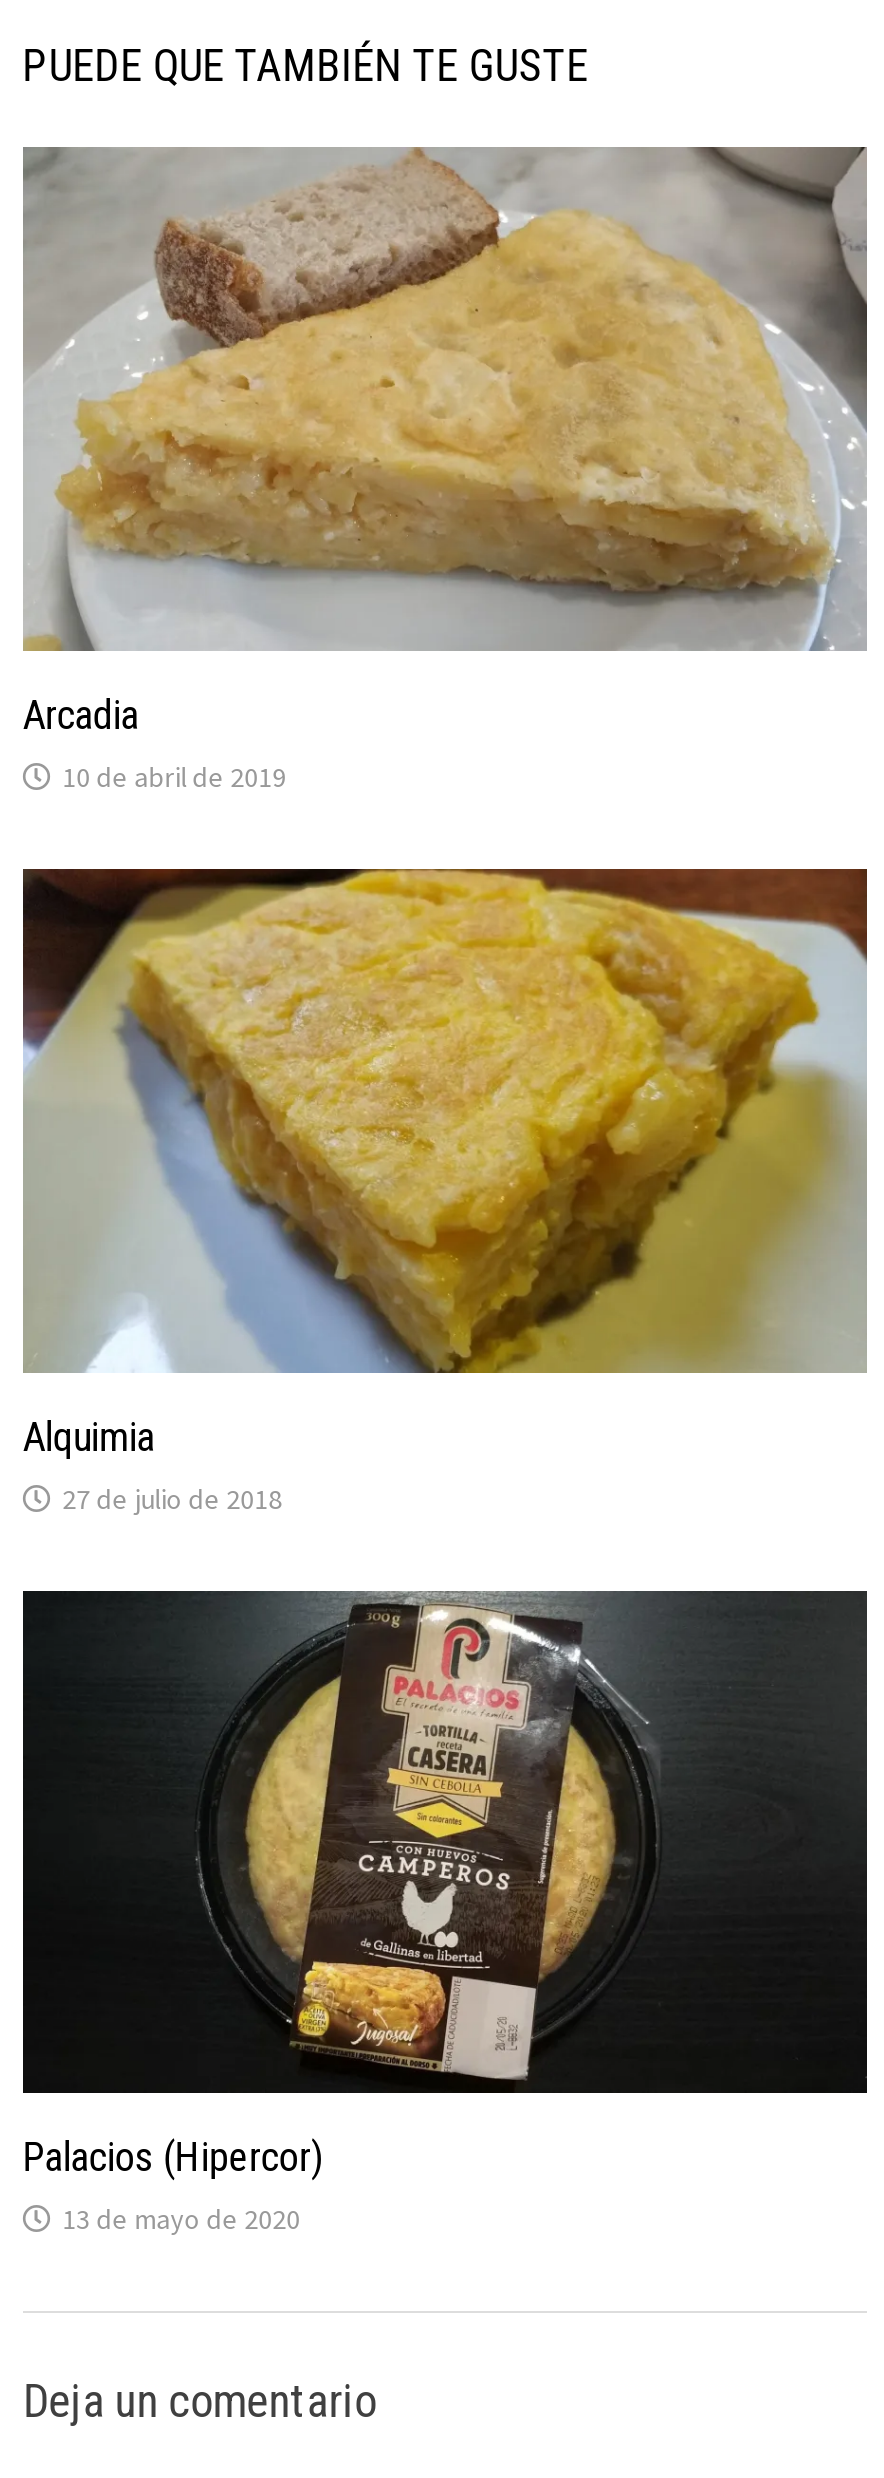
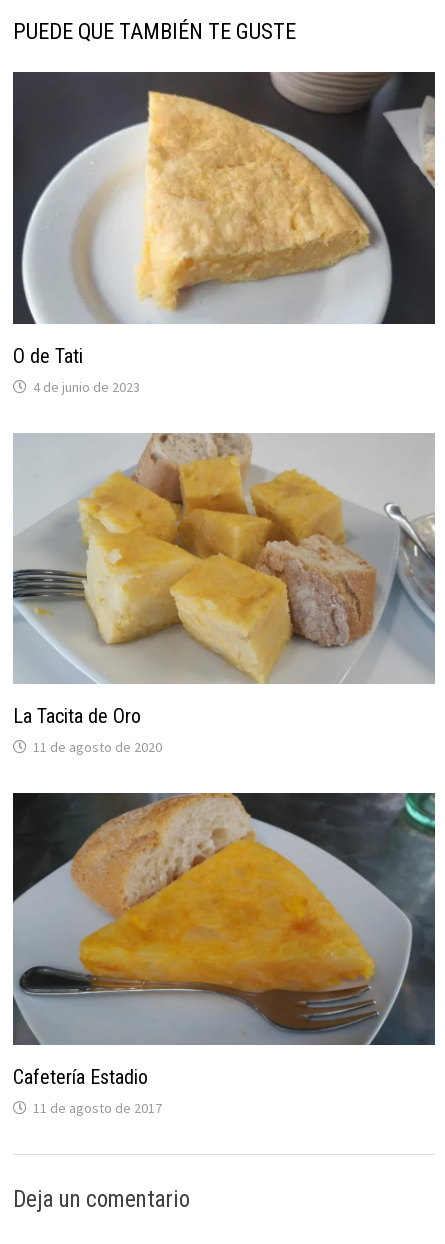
[21,145,869,795] [image] | Arcadia | 10 de abril de 2019 -> [12,71,436,396] [image] | O de Tati | 4 de junio de 2023
[21,867,867,1516] [image] | Alquimia | 27 de julio de 2018 -> [13,433,435,756] [image] | La Tacita de Oro | 11 de agosto de 2020
[23,1589,869,2237] [image] | Palacios (Hipercor) | 13 de mayo de 2020 -> [12,792,436,1117] [image] | Cafetería Estadio | 11 de agosto de 2017

